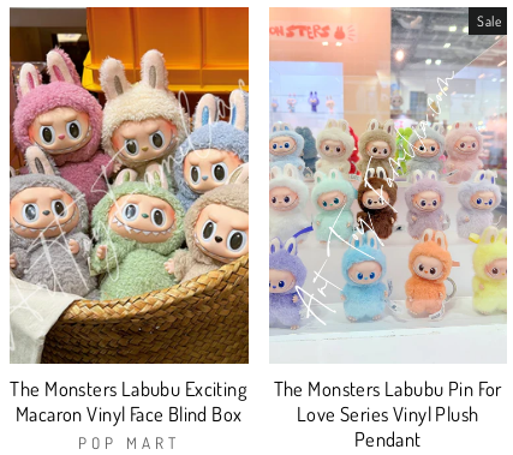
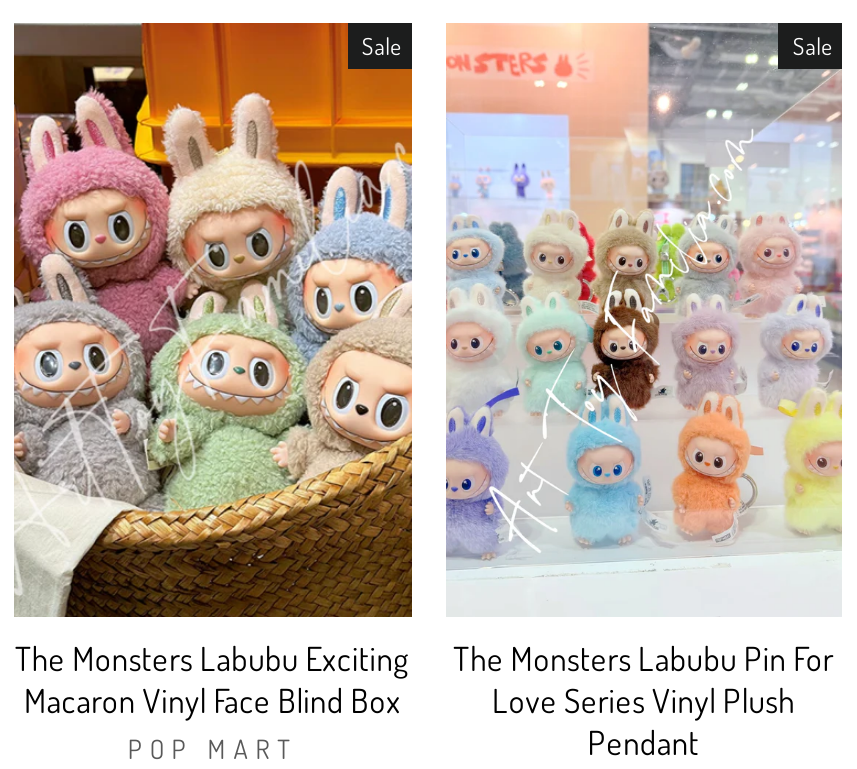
none -> [362,30,401,60] Sale

